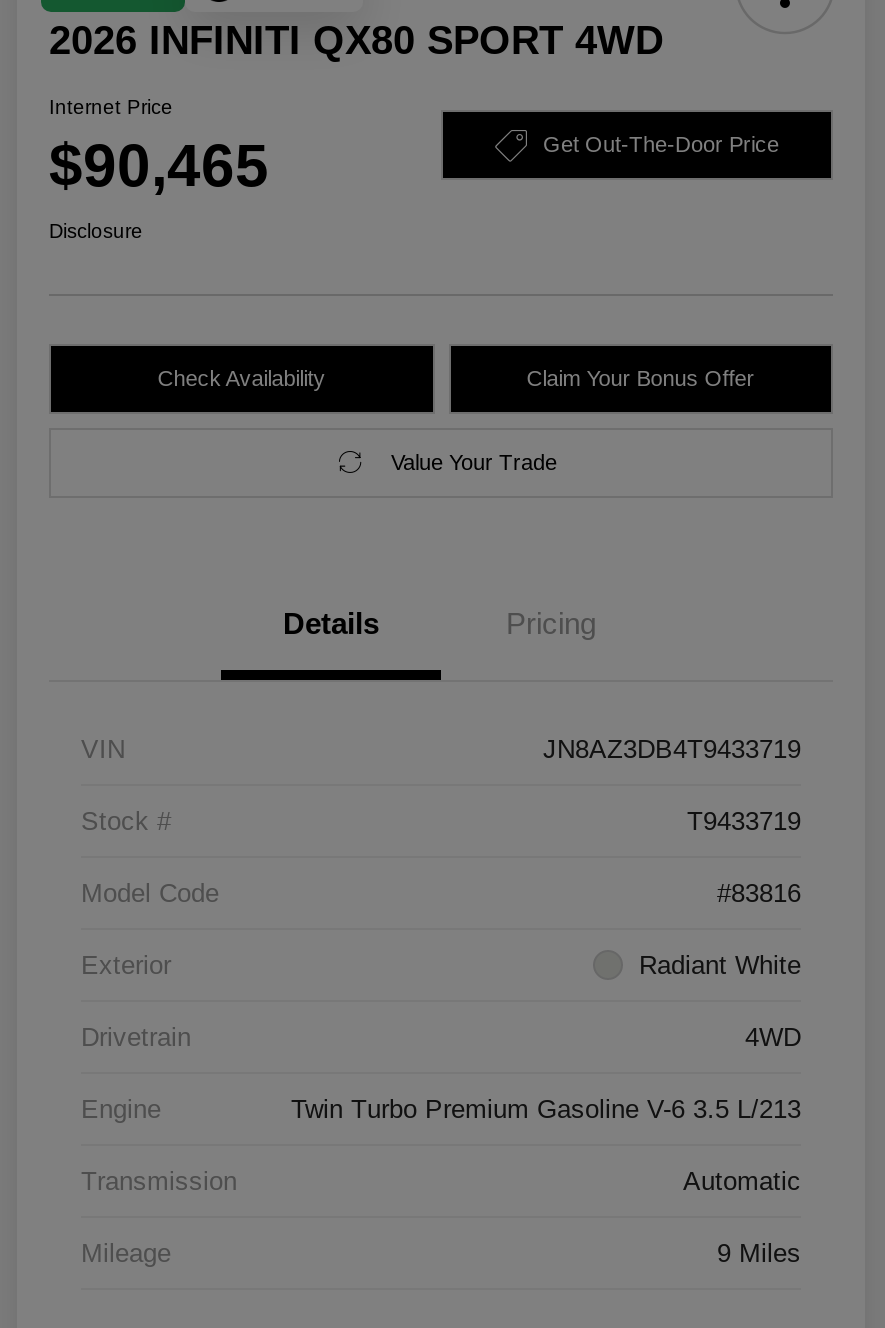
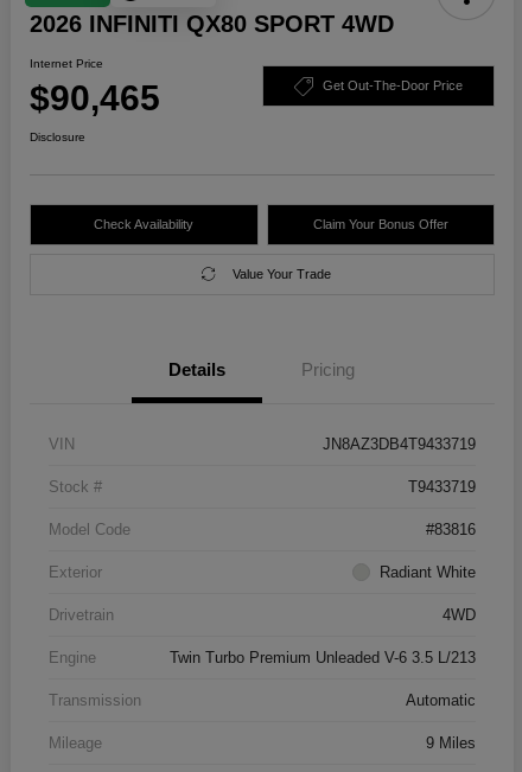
[291,1094,801,1124] Twin Turbo Premium Gasoline V-6 3.5 L/213 -> [170,648,476,666] Twin Turbo Premium Unleaded V-6 3.5 L/213

